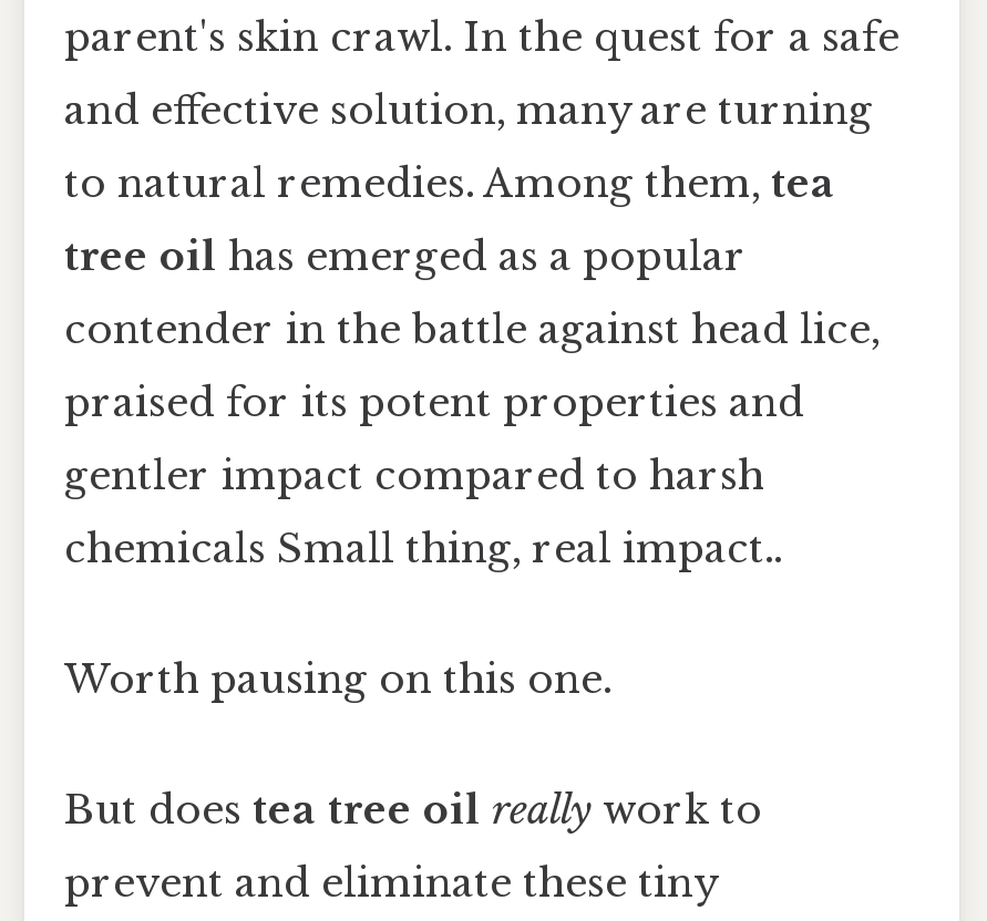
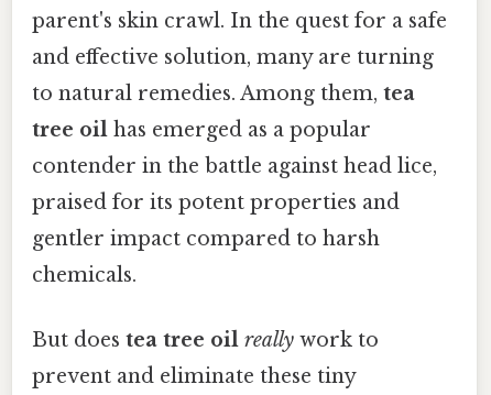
[64,524,782,704] chemicals Small thing, real impact.. | Worth pausing on this one. -> [32,263,137,287] chemicals.

